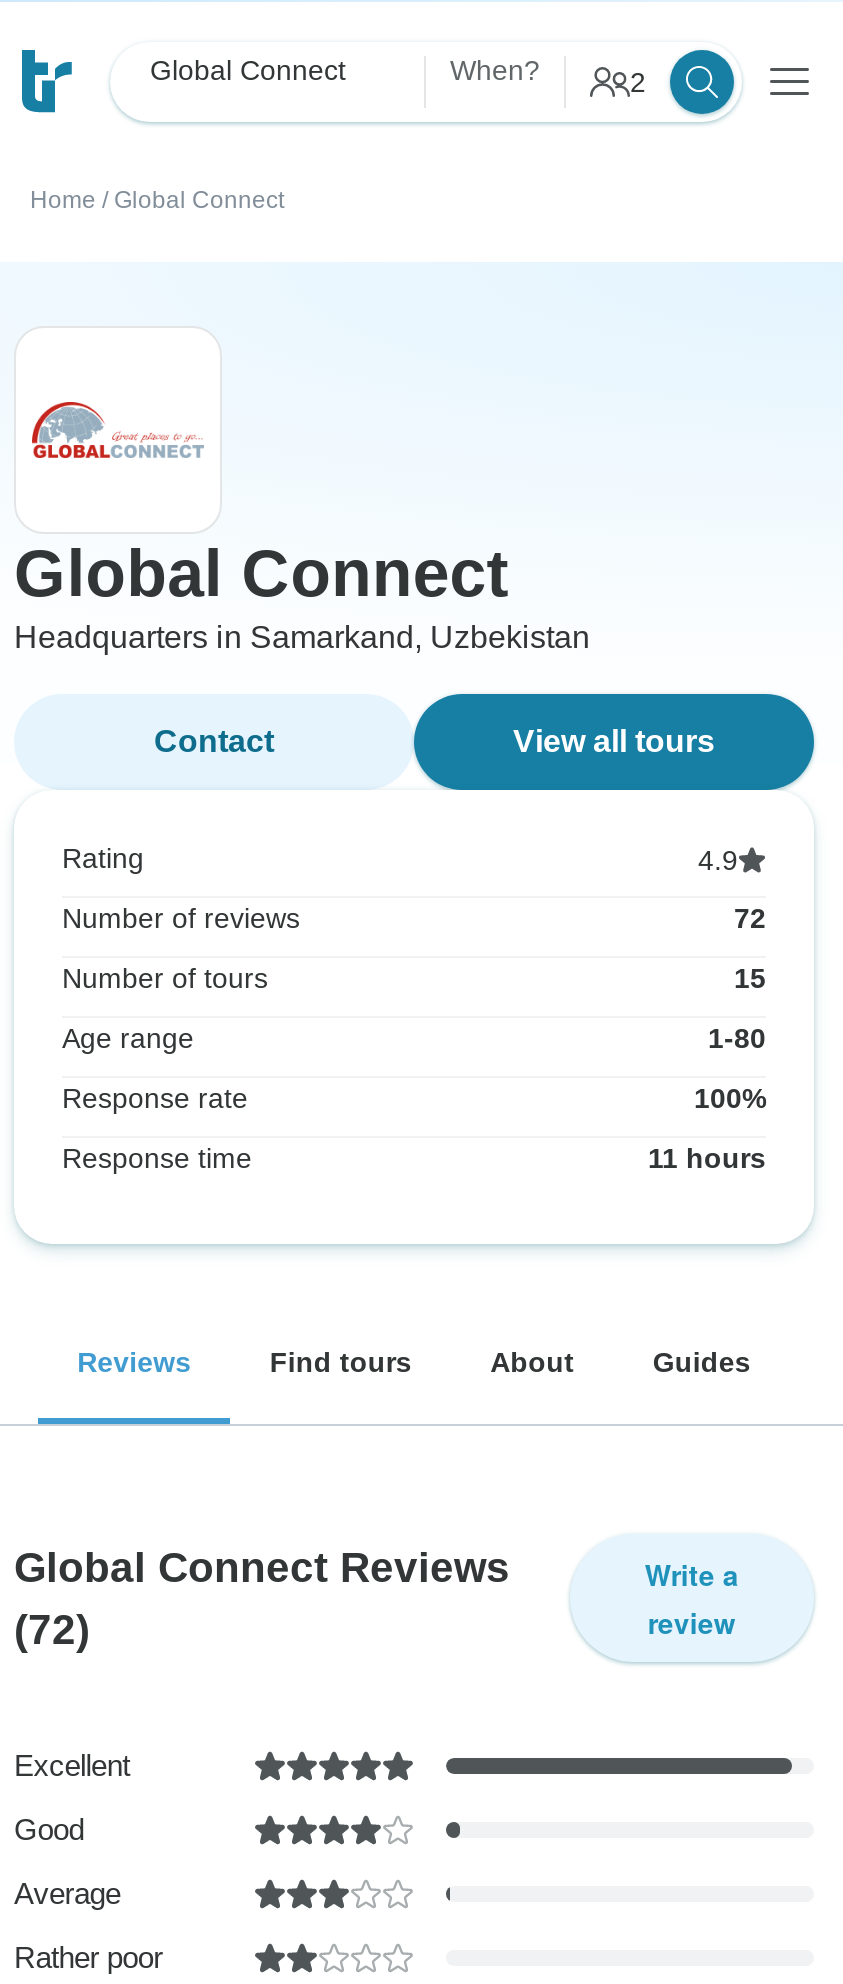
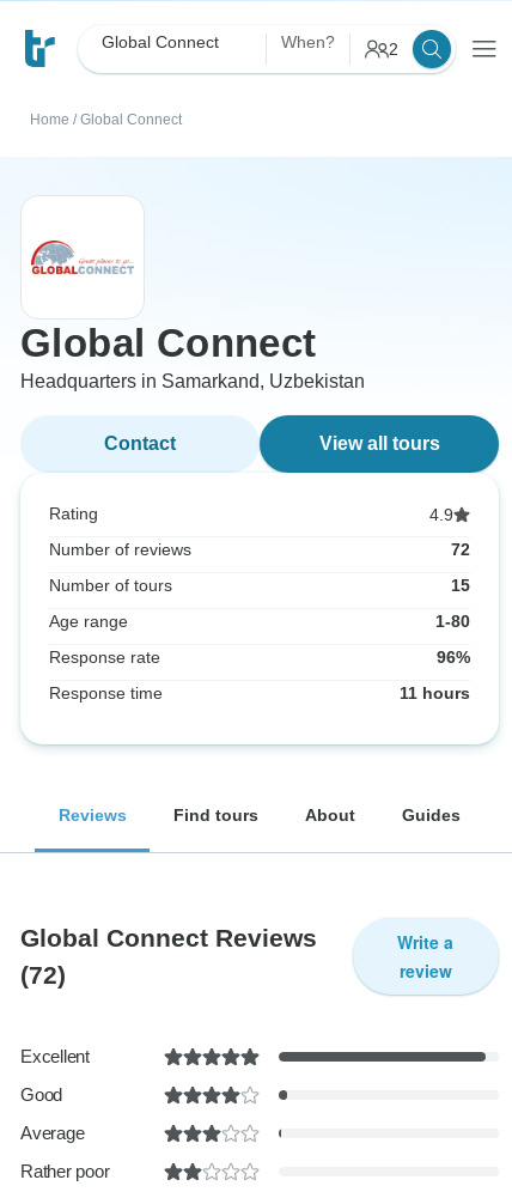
[694,1082,766,1114] 100% -> [437,647,470,667] 96%

